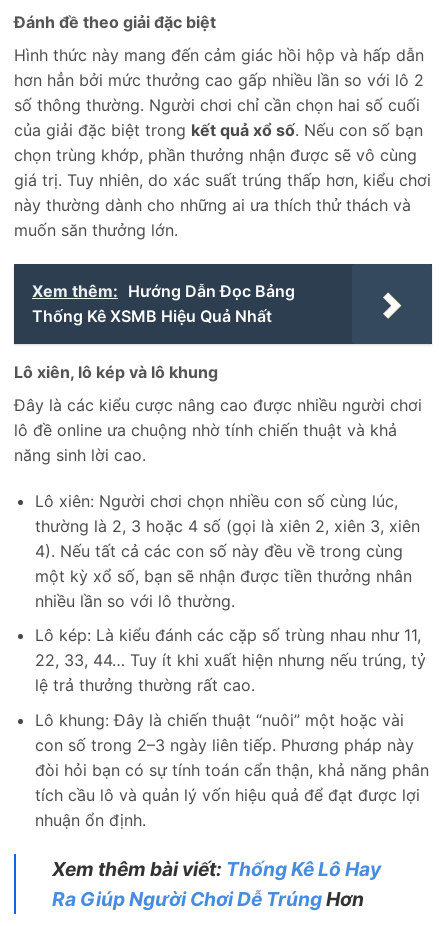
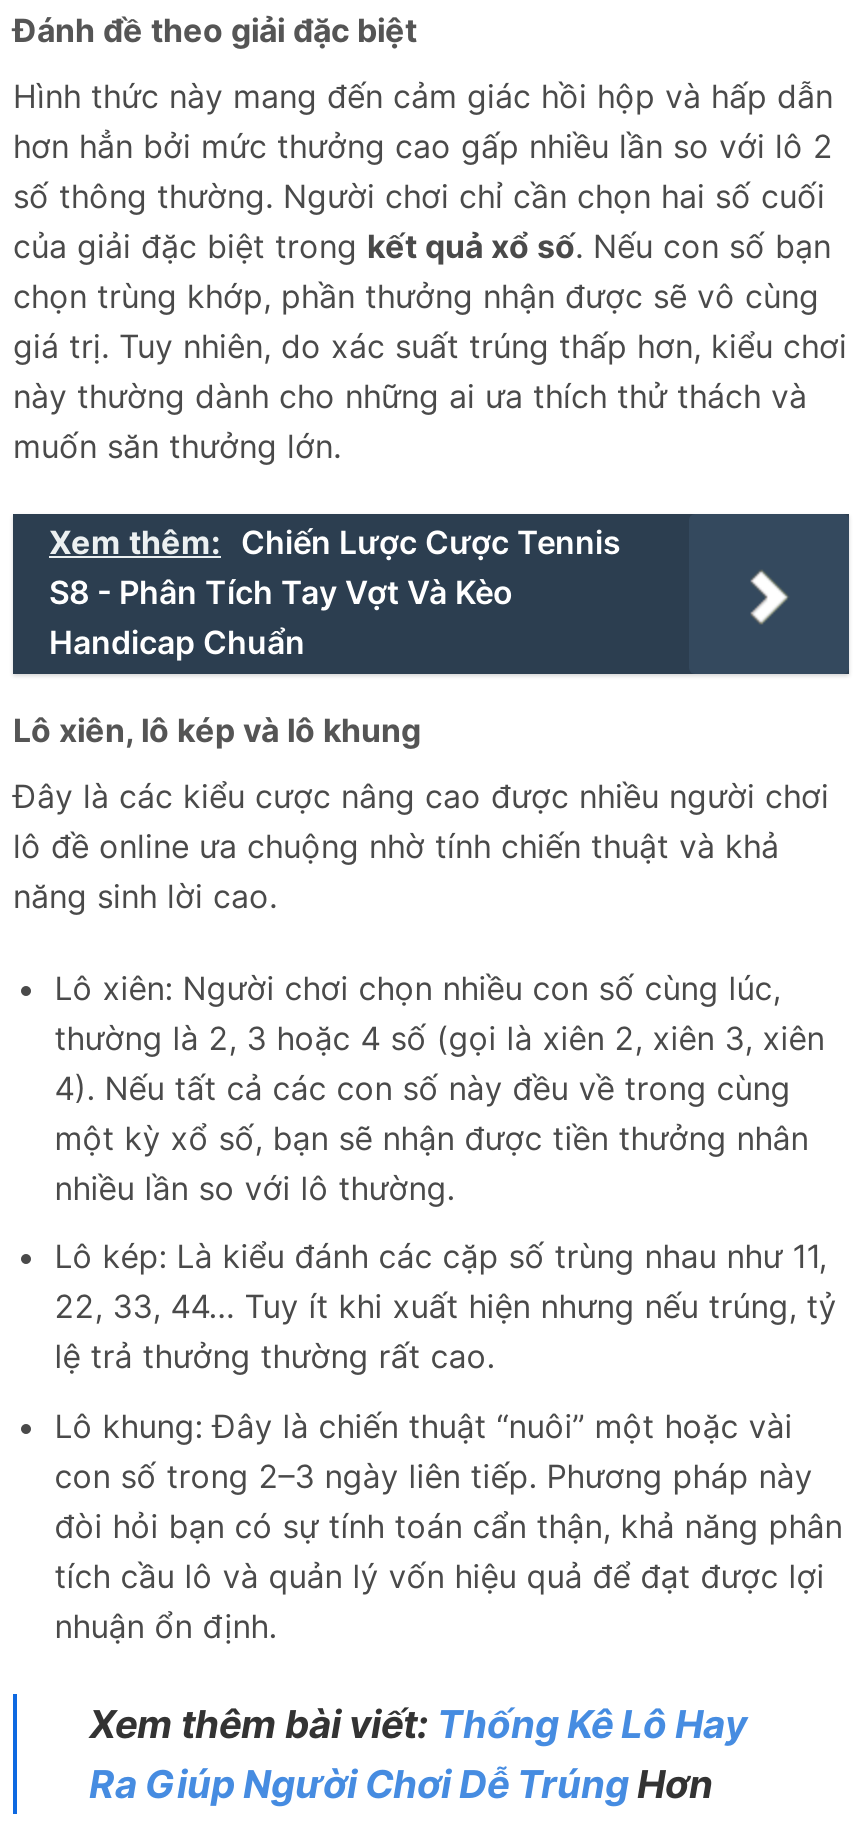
[32,281,295,326] Xem thêm: Hướng Dẫn Đọc Bảng | Thống Kê XSMB Hiệu Quả Nhất -> [49,522,621,662] Xem thêm: Chiến Lược Cược Tennis | S8 - Phân Tích Tay Vợt Và Kèo | Handicap Chuẩn

